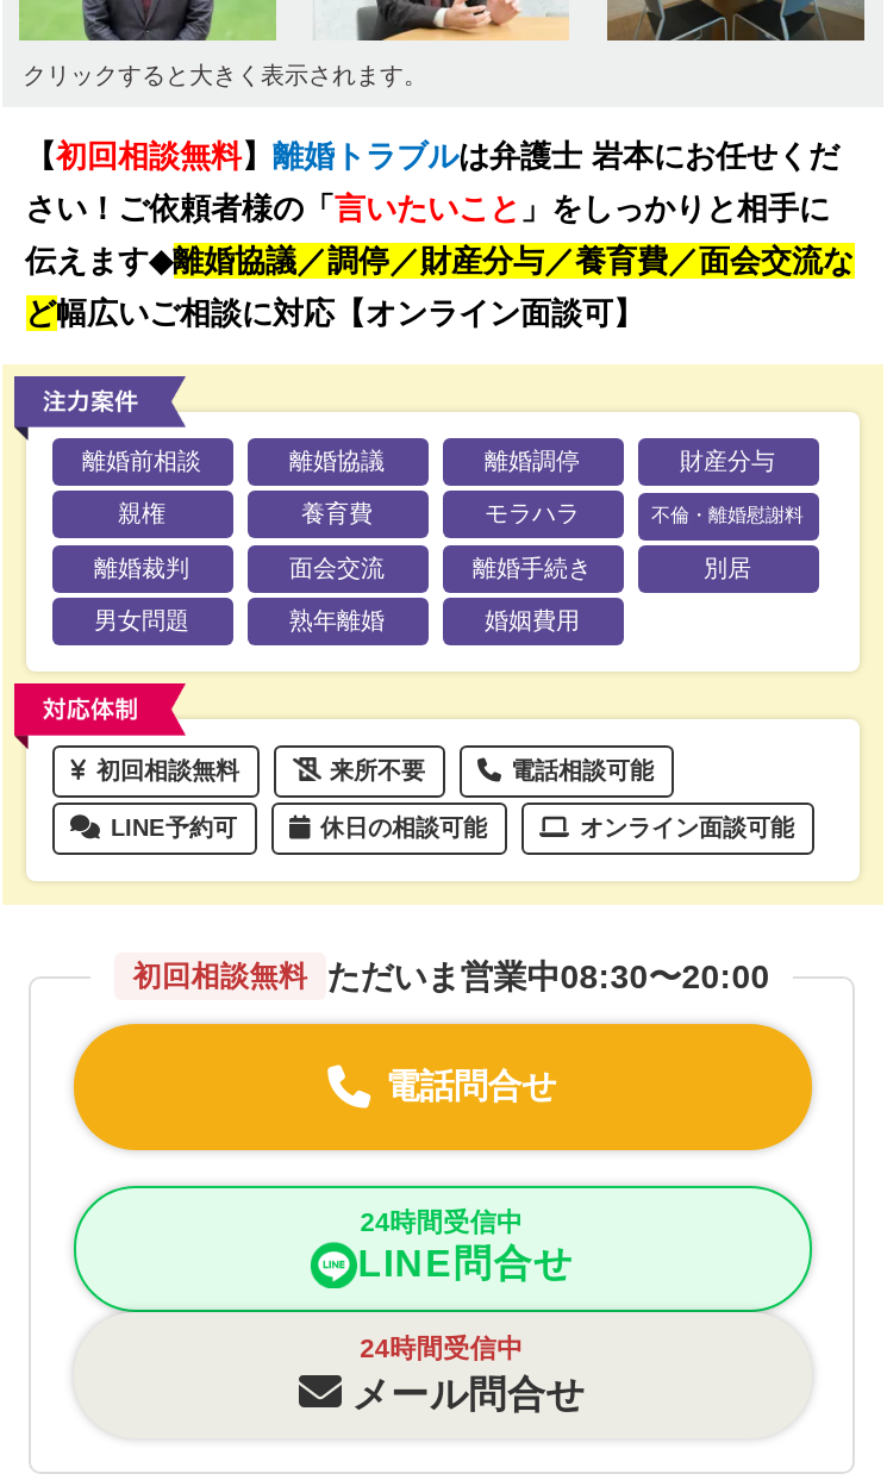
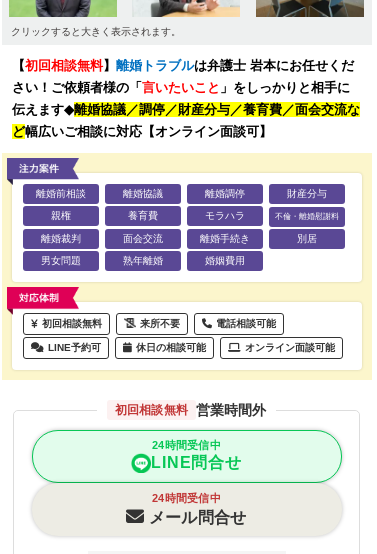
[133,957,770,1105] 初回相談無料 ただいま営業中08:30〜20:00 | 電話問合せ -> [115,402,266,418] 初回相談無料 営業時間外

